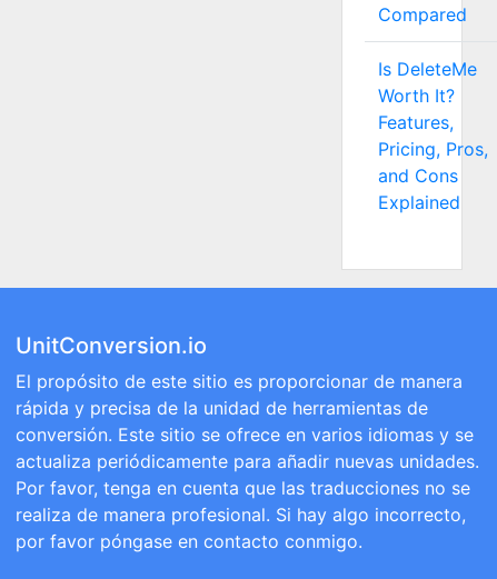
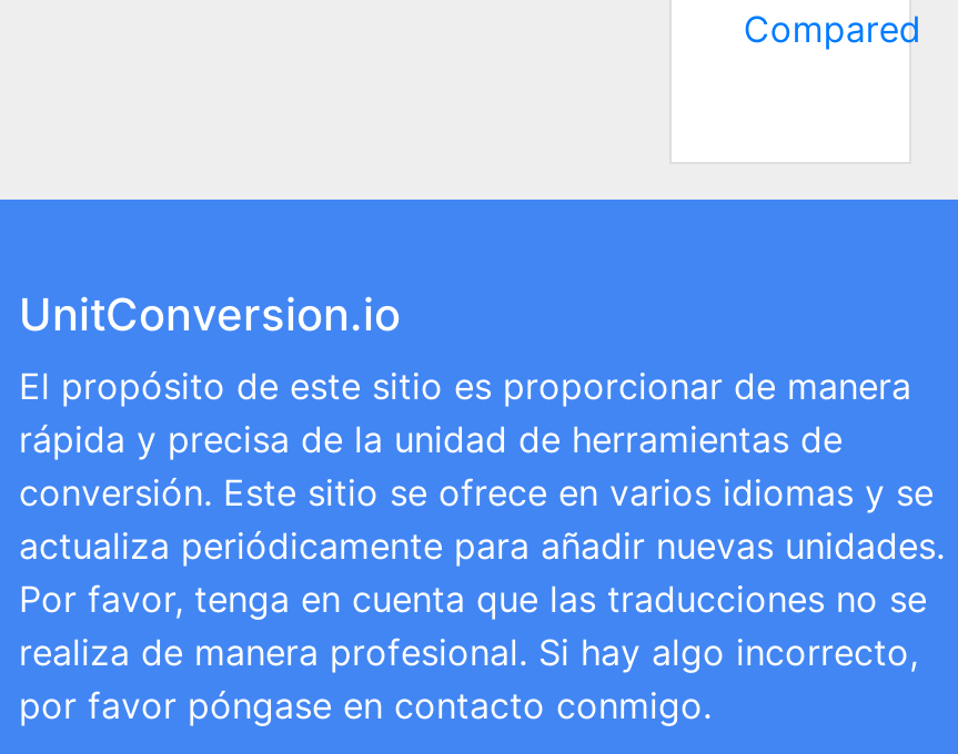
[378,58,488,213] Is DeleteMe | Worth It? | Features, | Pricing, Pros, | and Cons | Explained -> none

